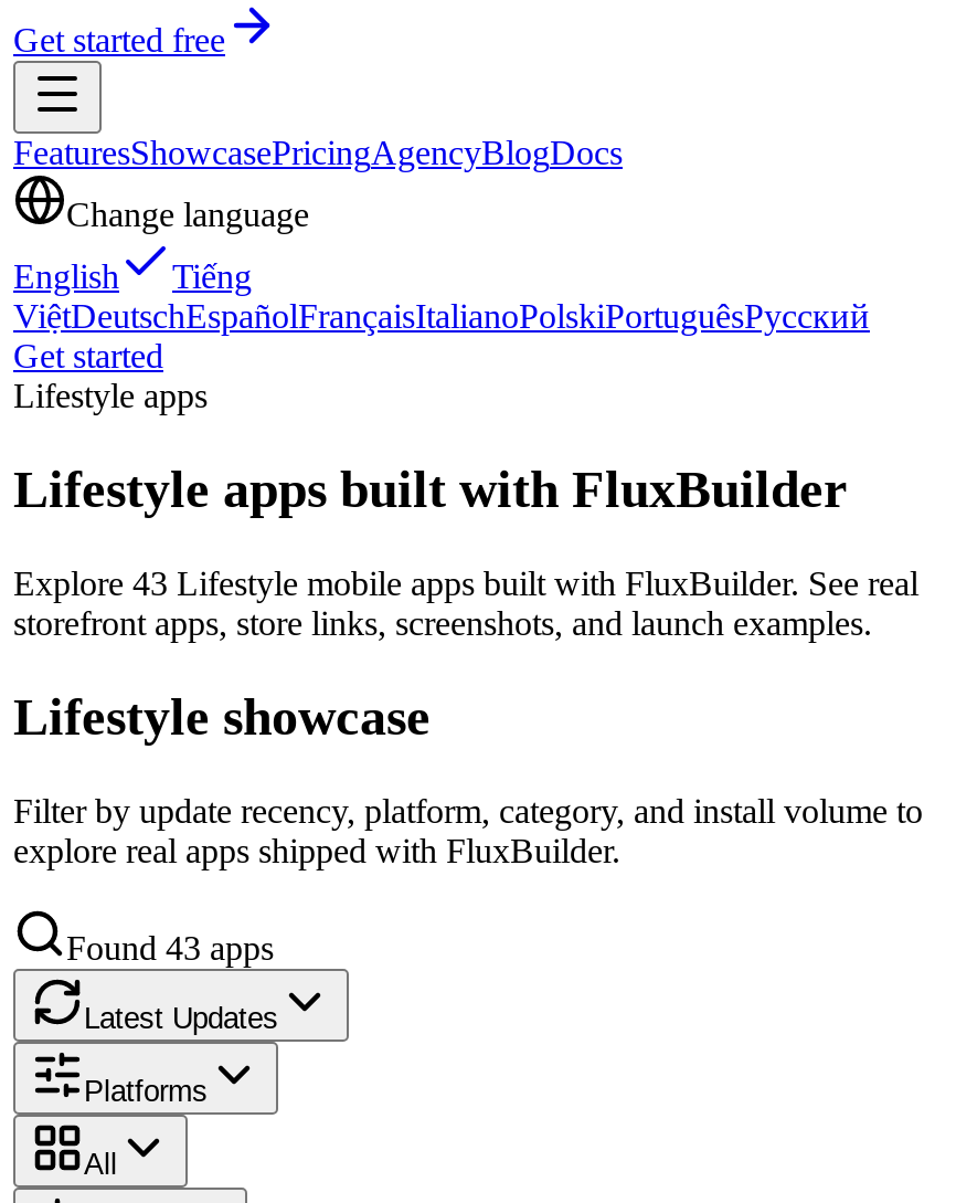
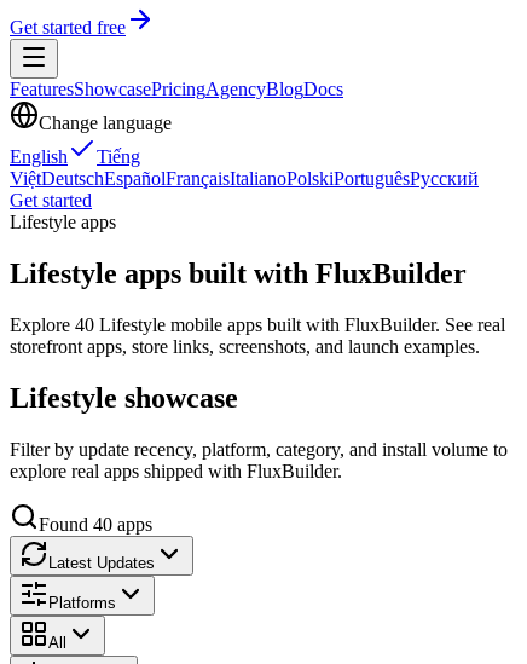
[13,564,918,602] Explore 43 Lifestyle mobile apps built with FluxBuilder. See real -> [10,314,505,335] Explore 40 Lifestyle mobile apps built with FluxBuilder. See real
[66,928,274,966] Found 43 apps -> [39,514,152,534] Found 40 apps

